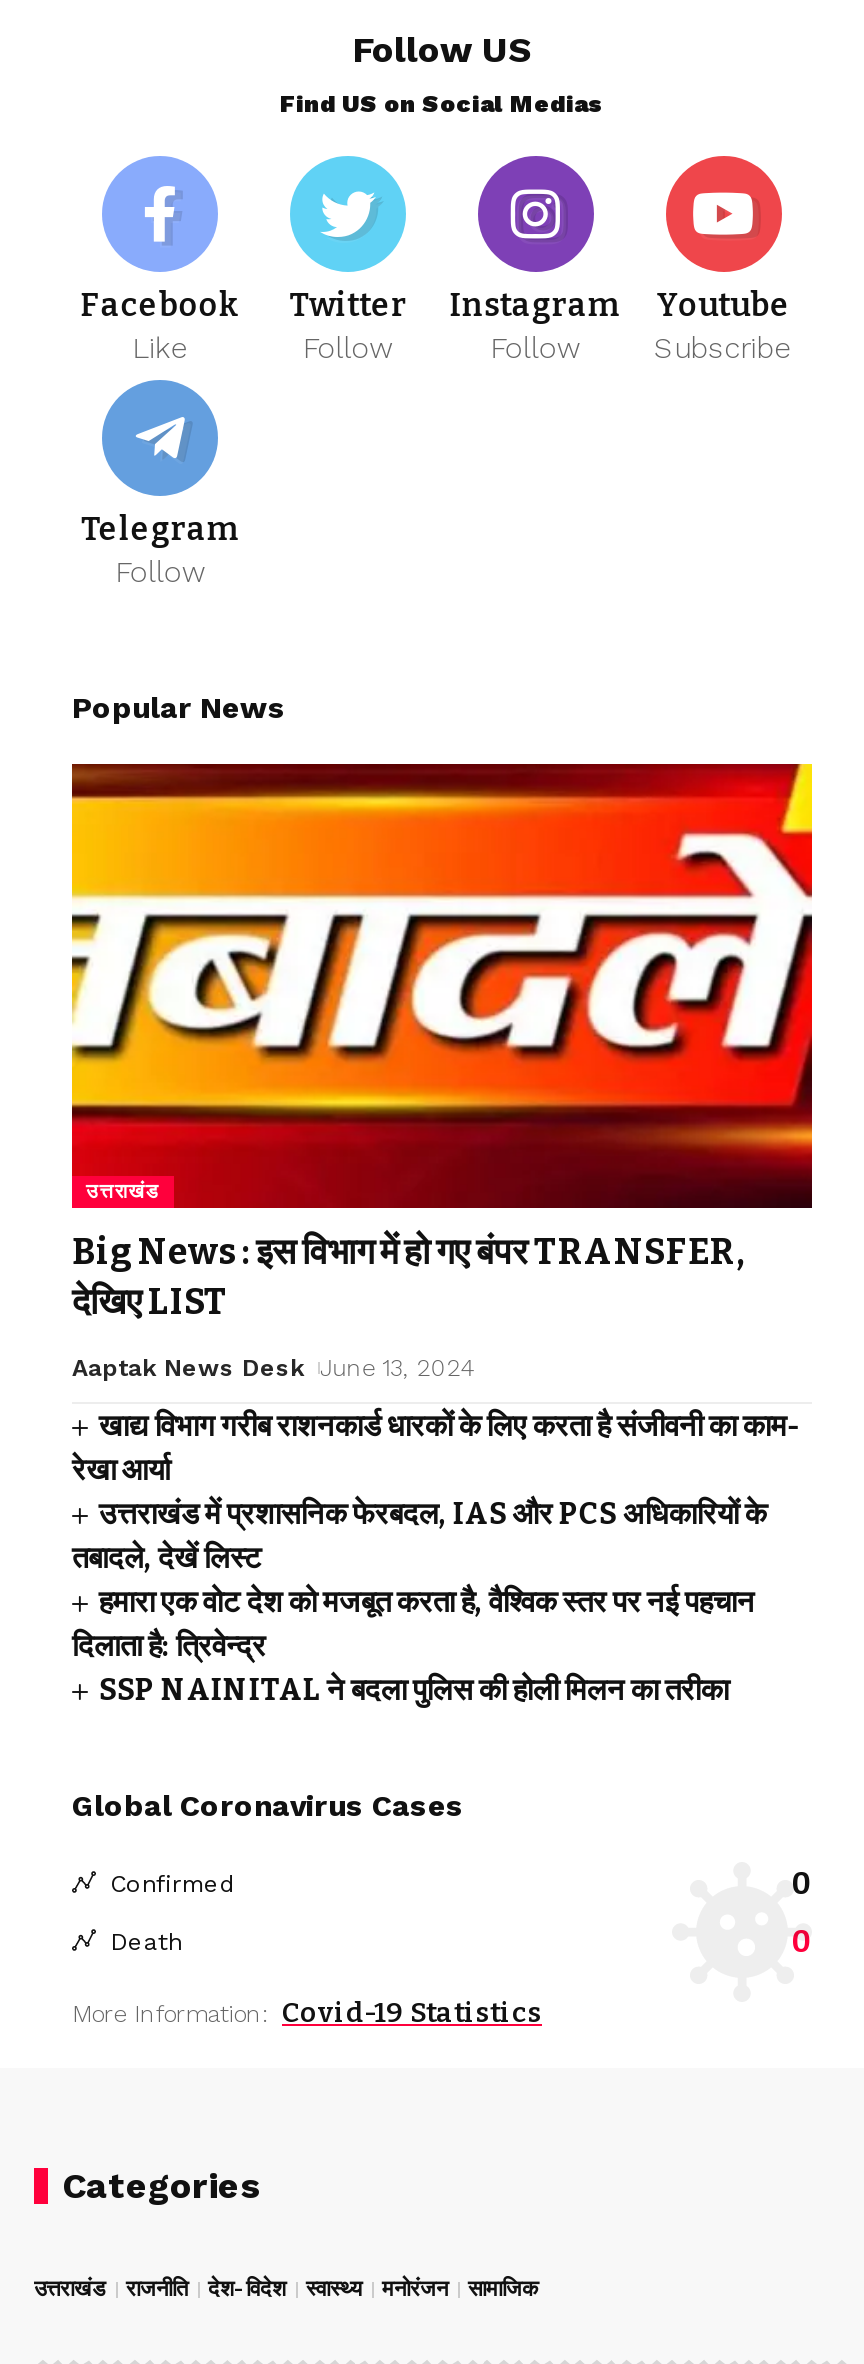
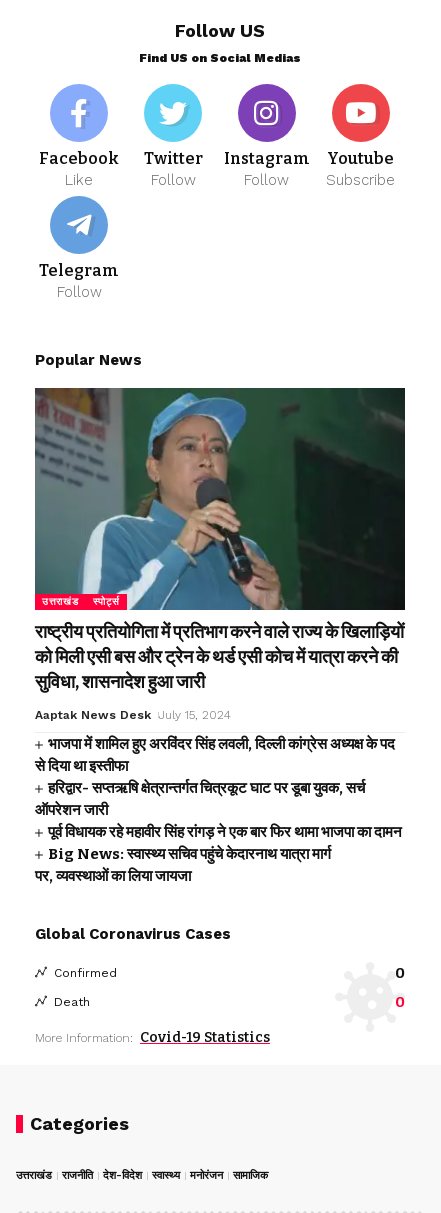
[70,762,814,1709] [image] | Big News : इस विभाग में हो गए बंपर TRANSFER, | देखिए LIST | Aaptak News Desk June 13, 2024 | खाद्य विभाग गरीब राशनकार्ड धारकों के लिए करता है संजीवनी का काम- | रेखा आर्या | उत्तराखंड में प्रशासनिक फेरबदल, IAS और PCS अधिकारियों के | तबादले, देखें लिस्ट | हमारा एक वोट देश को मजबूत करता है, वैश्विक स्तर पर नई पहचान | दिलाता है: त्रिवेन्द्र | SSP NAINITAL ने बदला पुलिस की होली मिलन का तरीका -> [34,387,406,885] [image] | स्पोर्ट्स | राष्ट्रीय प्रतियोगिता में प्रतिभाग करने वाले राज्य के खिलाड़ियों | को मिली एसी बस और ट्रेन के थर्ड एसी कोच में यात्रा करने की | सुविधा, शासनादेश हुआ जारी | Aaptak News Desk July 15, 2024 | भाजपा में शामिल हुए अरविंदर सिंह लवली, दिल्ली कांग्रेस अध्यक्ष के पद | से दिया था इस्तीफा | हरिद्वार- सप्तऋषि क्षेत्रान्तर्गत चित्रकूट घाट पर डूबा युवक, सर्च | ऑपरेशन जारी | पूर्व विधायक रहे महावीर सिंह रांगड़ ने एक बार फिर थामा भाजपा का दामन | Big News: स्वास्थ्य सचिव पहुंचे केदारनाथ यात्रा मार्ग | पर, व्यवस्थाओं का लिया जायजा

